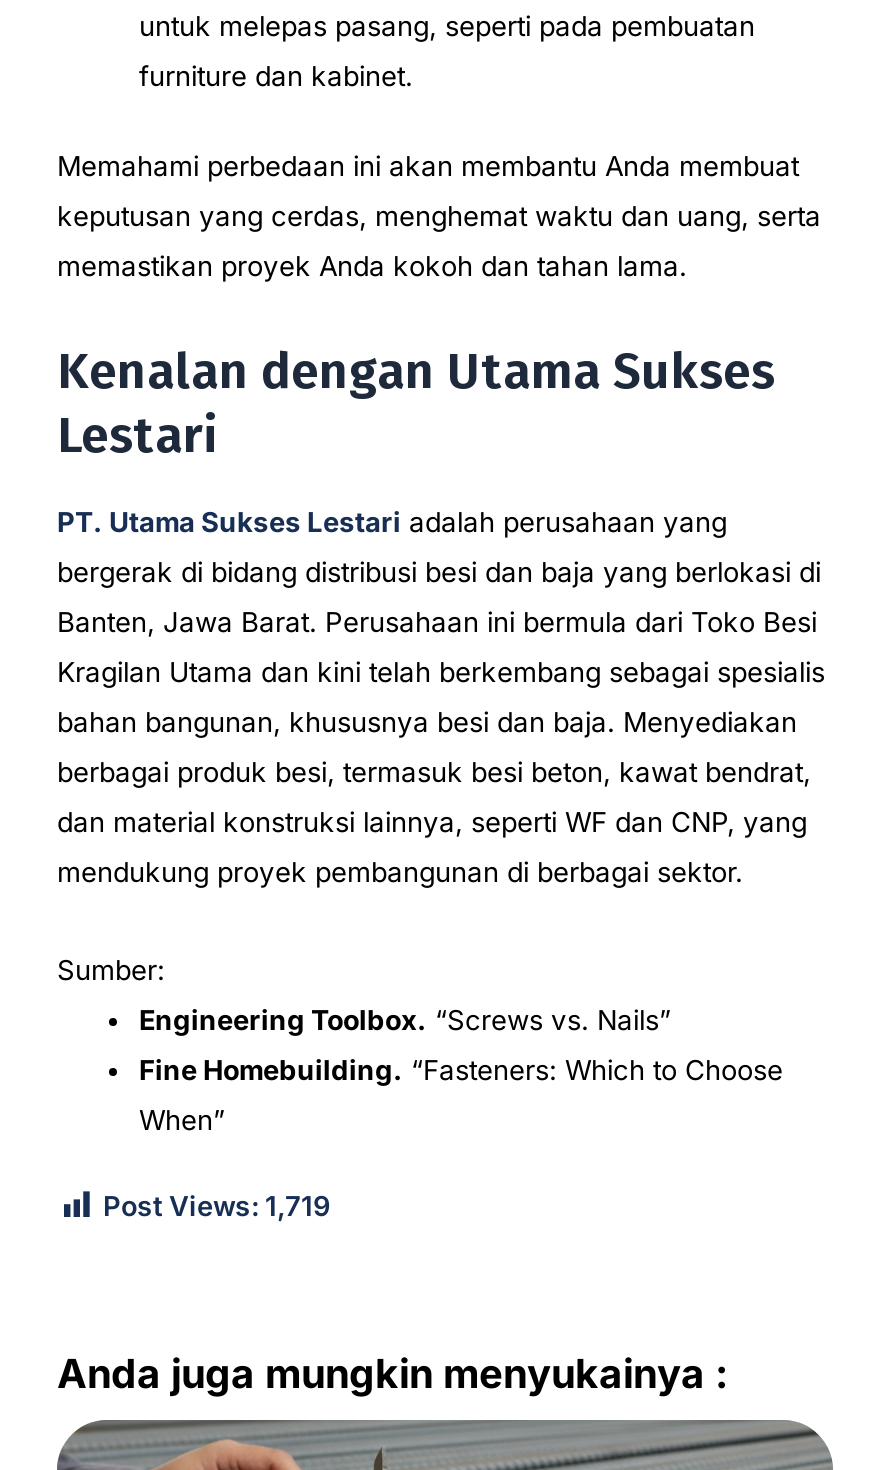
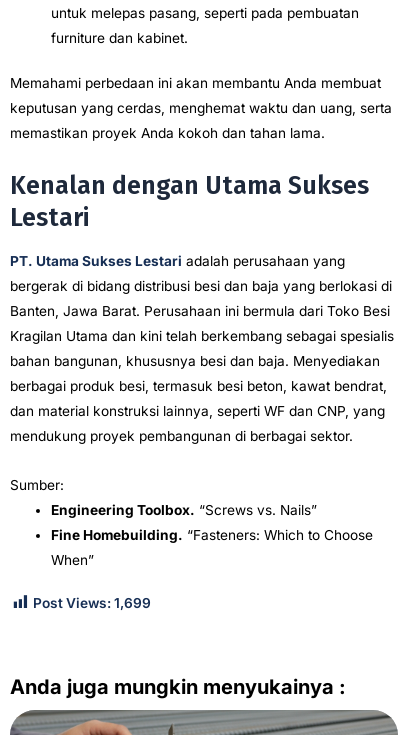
[103,1190,331,1222] Post Views: 1,719 -> [33,595,151,611] Post Views: 1,699

